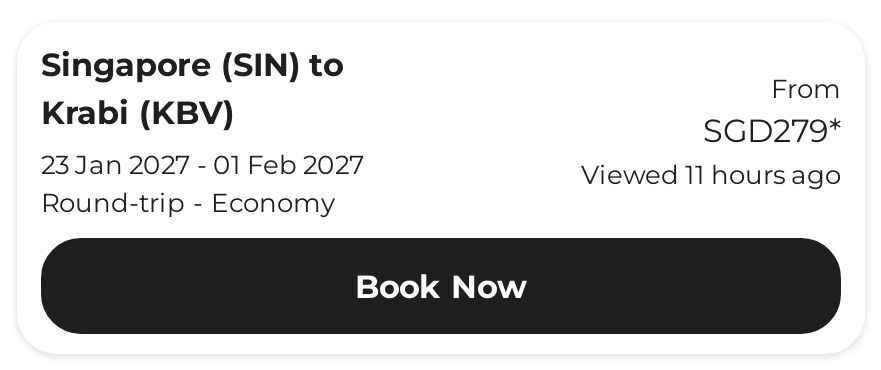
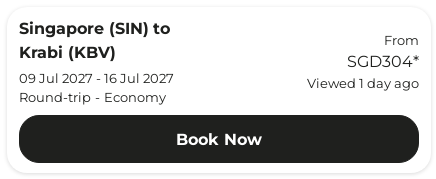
[581,112,841,190] SGD279* | Viewed 11 hours ago -> [307,52,419,91] SGD304* | Viewed 1 day ago
[41,148,365,180] 23 Jan 2027 - 01 Feb 2027 -> [19,70,174,86] 09 Jul 2027 - 16 Jul 2027

